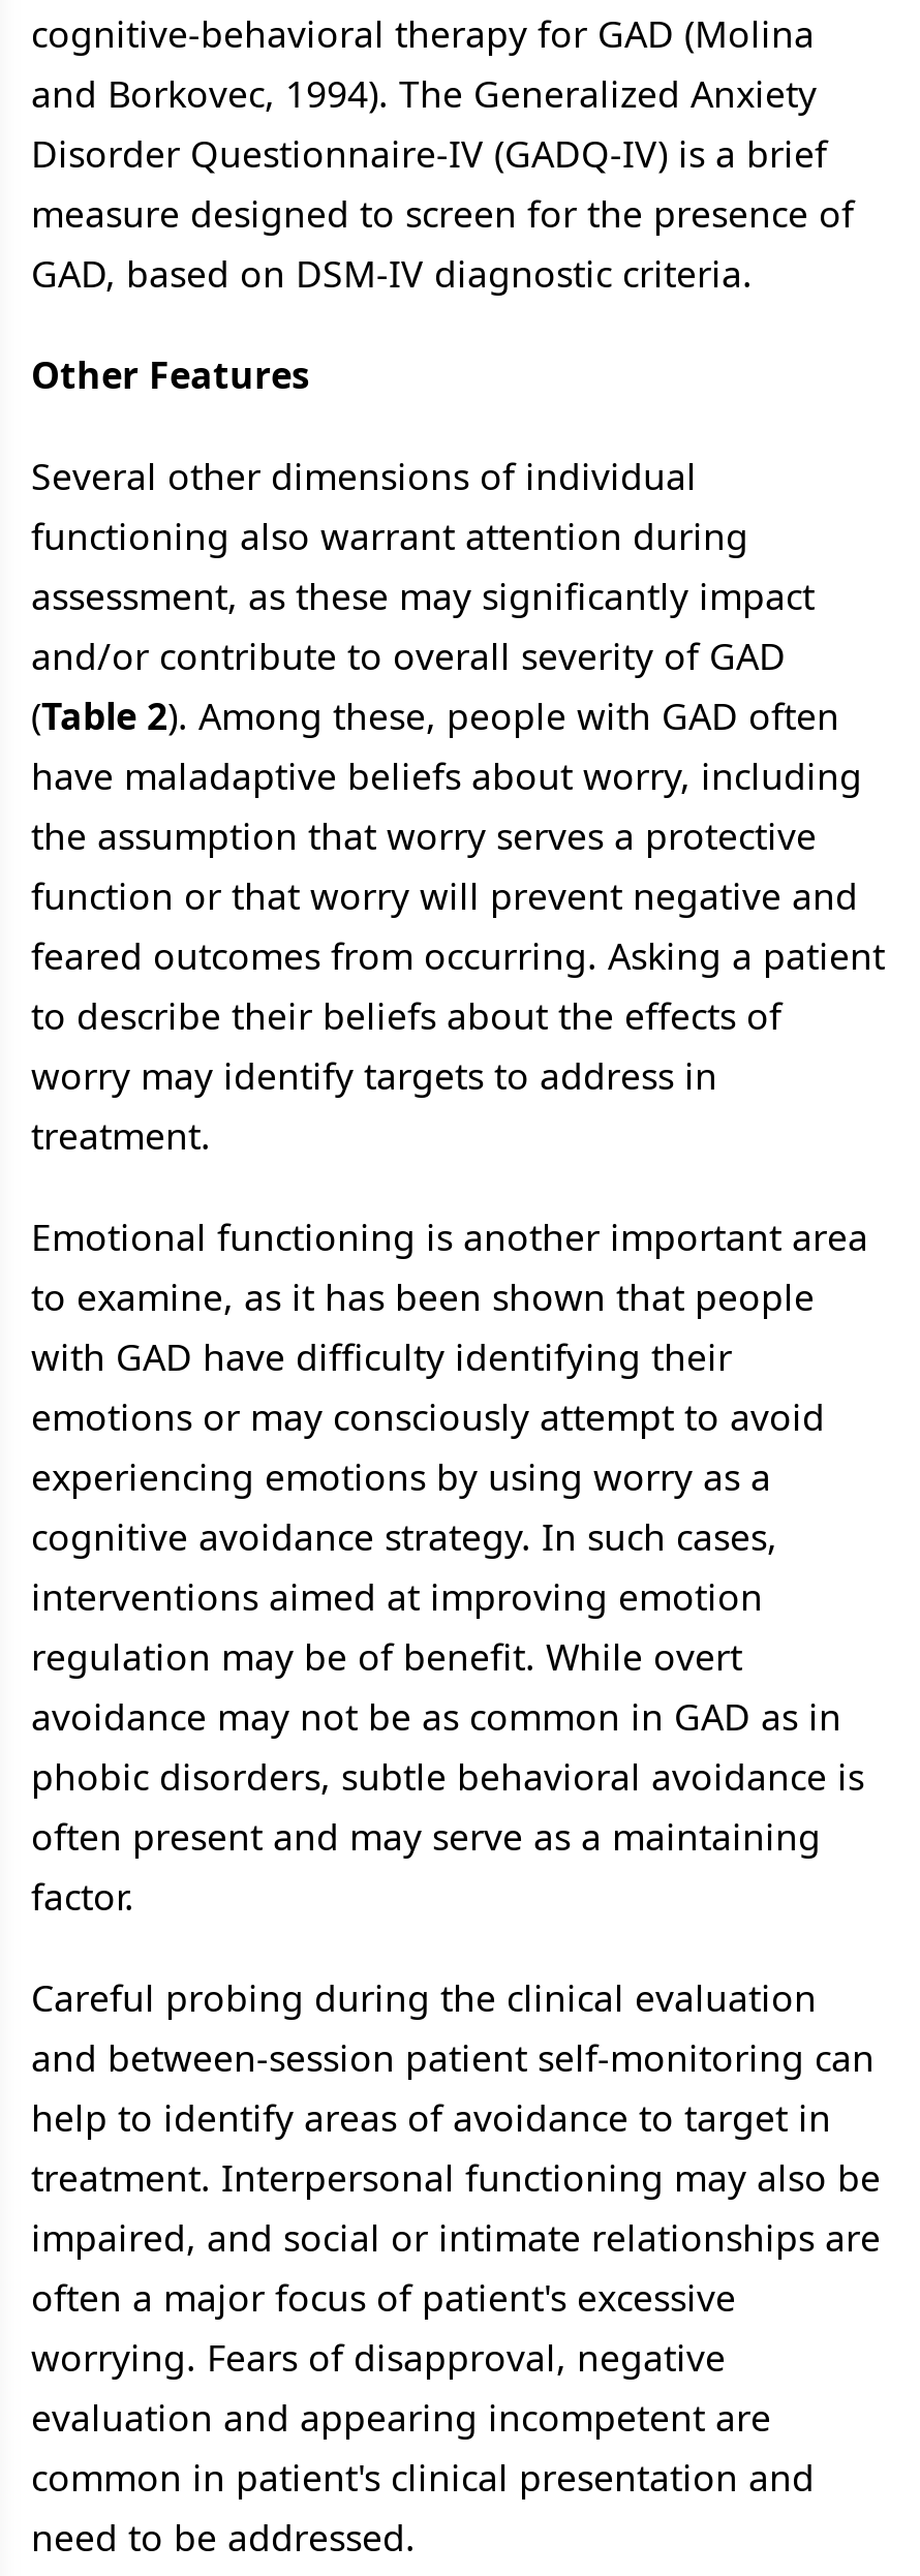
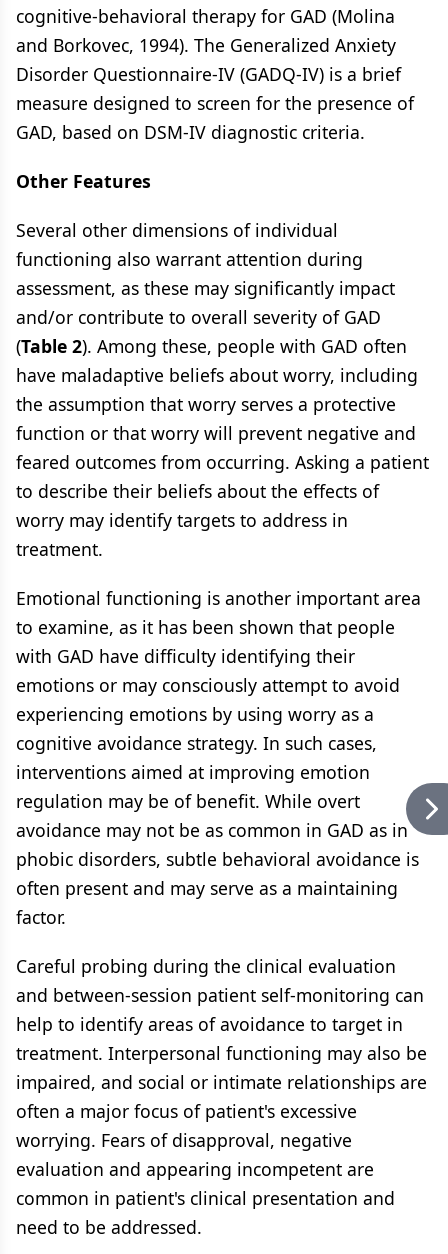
none -> [405,782,445,836] [image]

